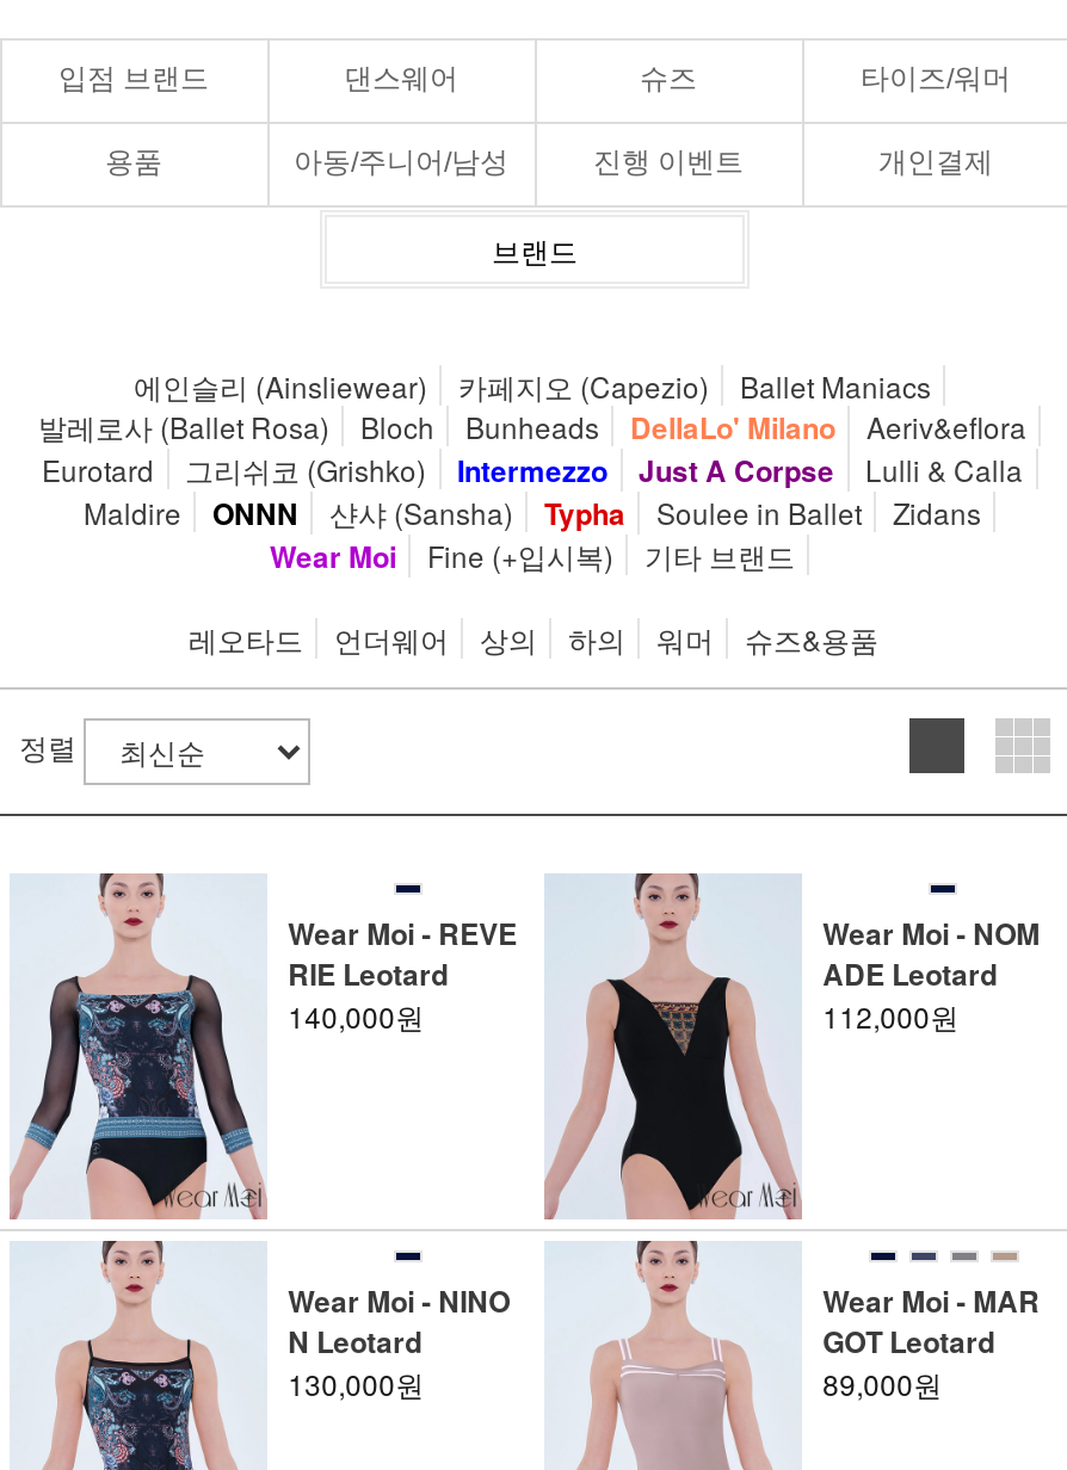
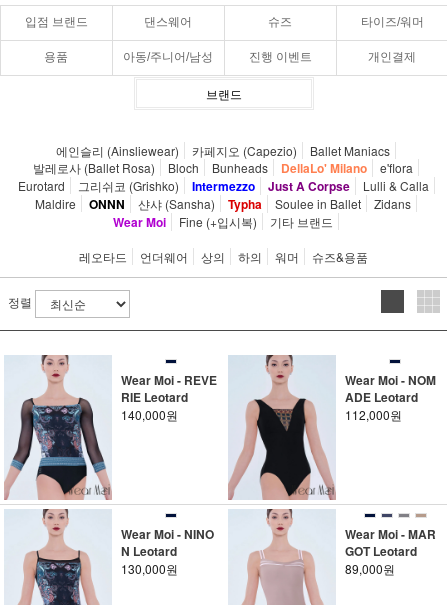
[866,406,1026,446] Aeriv&eflora -> [380,159,413,176] e'flora

